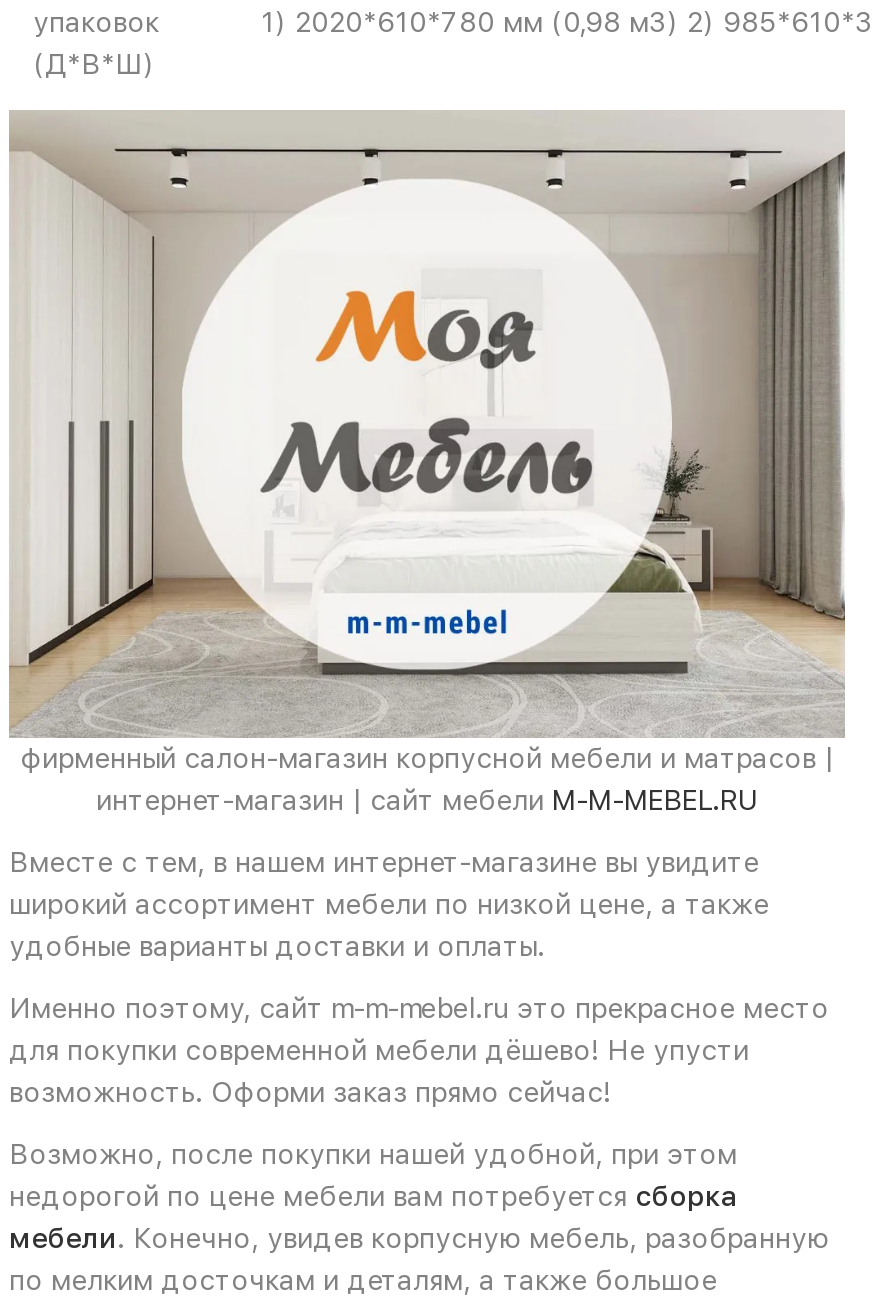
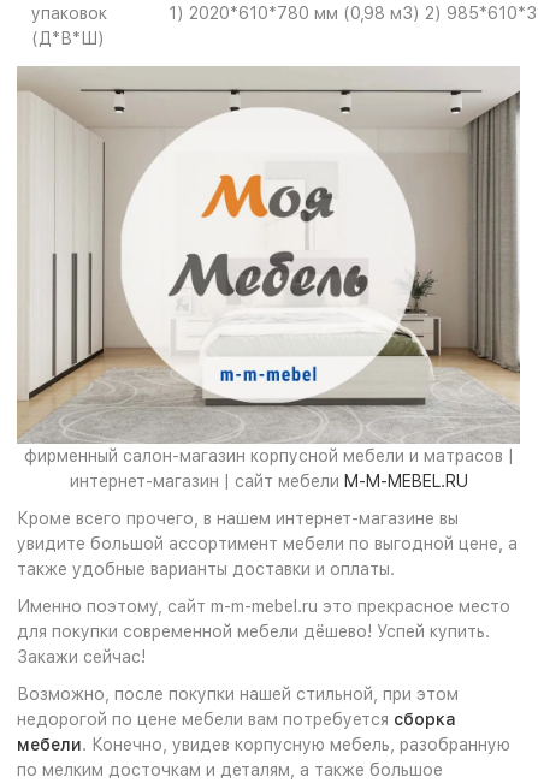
[9,845,769,961] Вместе с тем, в нашем интернет-магазине вы увидите | широкий ассортимент мебели по низкой цене, а также | удобные варианты доставки и оплаты. -> [17,508,518,578] Кроме всего прочего, в нашем интернет-магазине вы | увидите большой ассортимент мебели по выгодной цене, а | также удобные варианты доставки и оплаты.
[9,1033,749,1107] для покупки современной мебели дёшево! Не упусти | возможность. Оформи заказ прямо сейчас! -> [17,621,490,666] для покупки современной мебели дёшево! Успей купить. | Закажи сейчас!
[9,1137,737,1169] Возможно, после покупки нашей удобной, при этом -> [17,684,459,703] Возможно, после покупки нашей стильной, при этом

